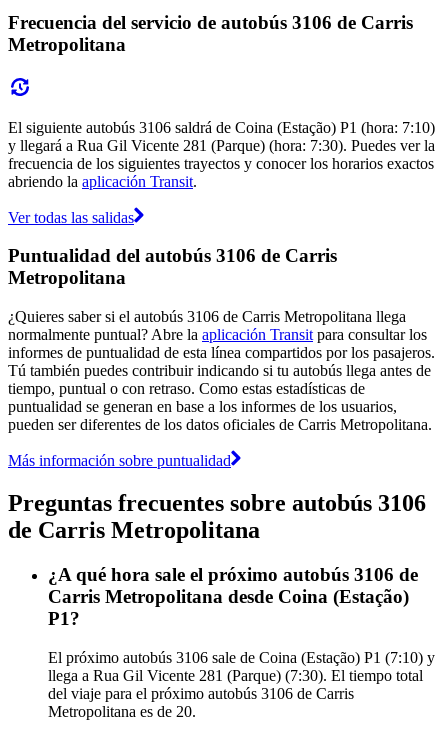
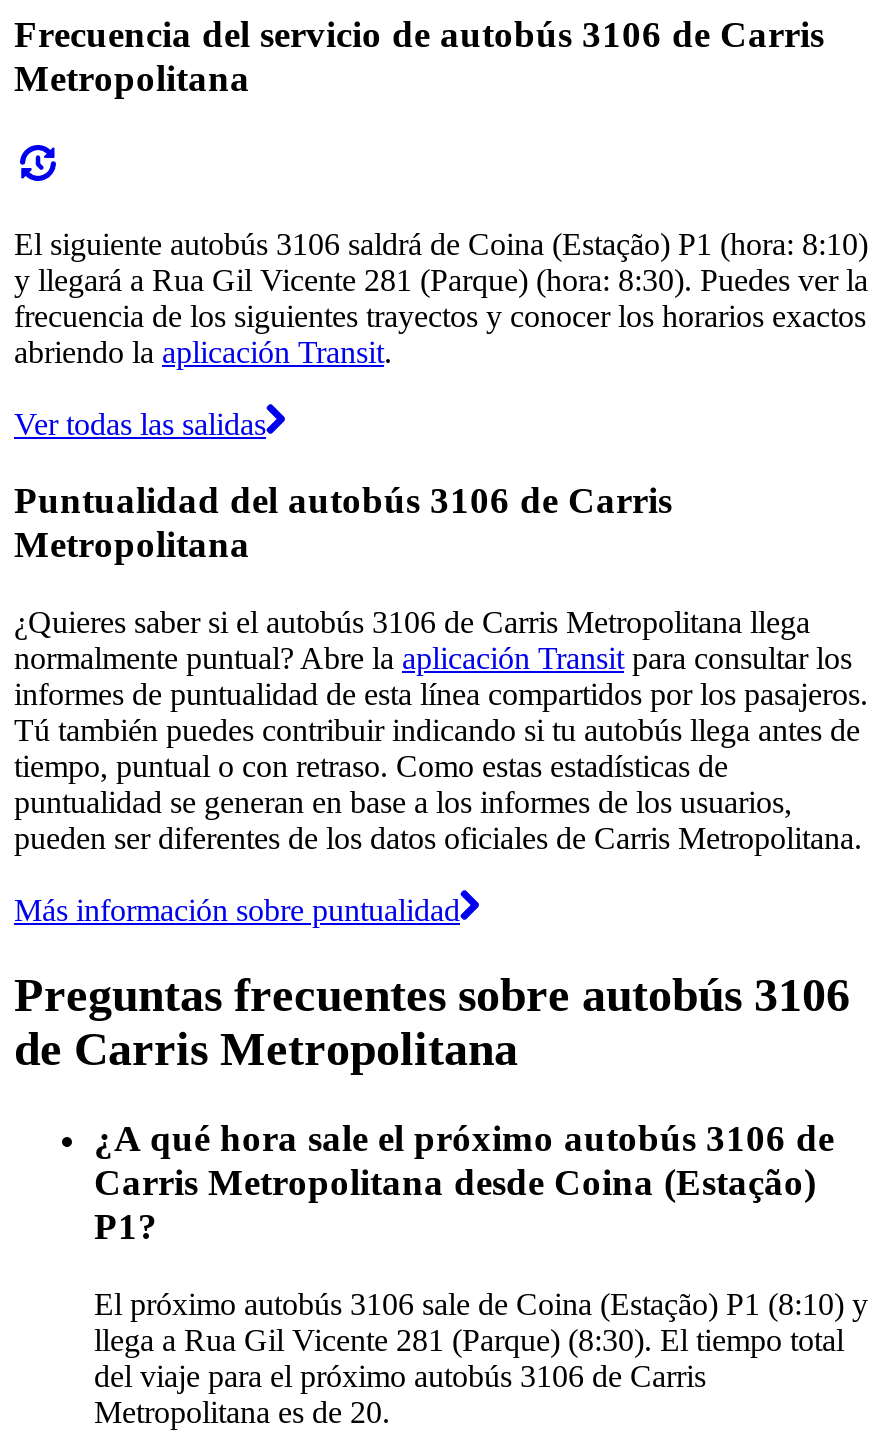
[8,118,435,135] El siguiente autobús 3106 saldrá de Coina (Estação) P1 (hora: 7:10) -> [14,226,868,260] El siguiente autobús 3106 saldrá de Coina (Estação) P1 (hora: 8:10)
[8,136,435,153] y llegará a Rua Gil Vicente 281 (Parque) (hora: 7:30). Puedes ver la -> [14,262,868,296] y llegará a Rua Gil Vicente 281 (Parque) (hora: 8:30). Puedes ver la
[48,648,435,665] El próximo autobús 3106 sale de Coina (Estação) P1 (7:10) y -> [94,1286,868,1320] El próximo autobús 3106 sale de Coina (Estação) P1 (8:10) y
[48,666,423,683] llega a Rua Gil Vicente 281 (Parque) (7:30). El tiempo total -> [94,1322,844,1356] llega a Rua Gil Vicente 281 (Parque) (8:30). El tiempo total

